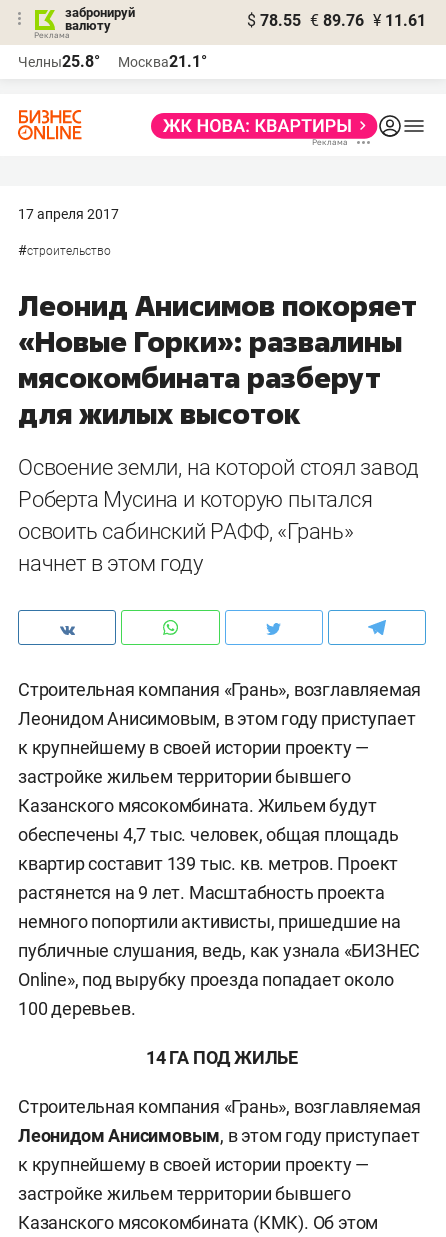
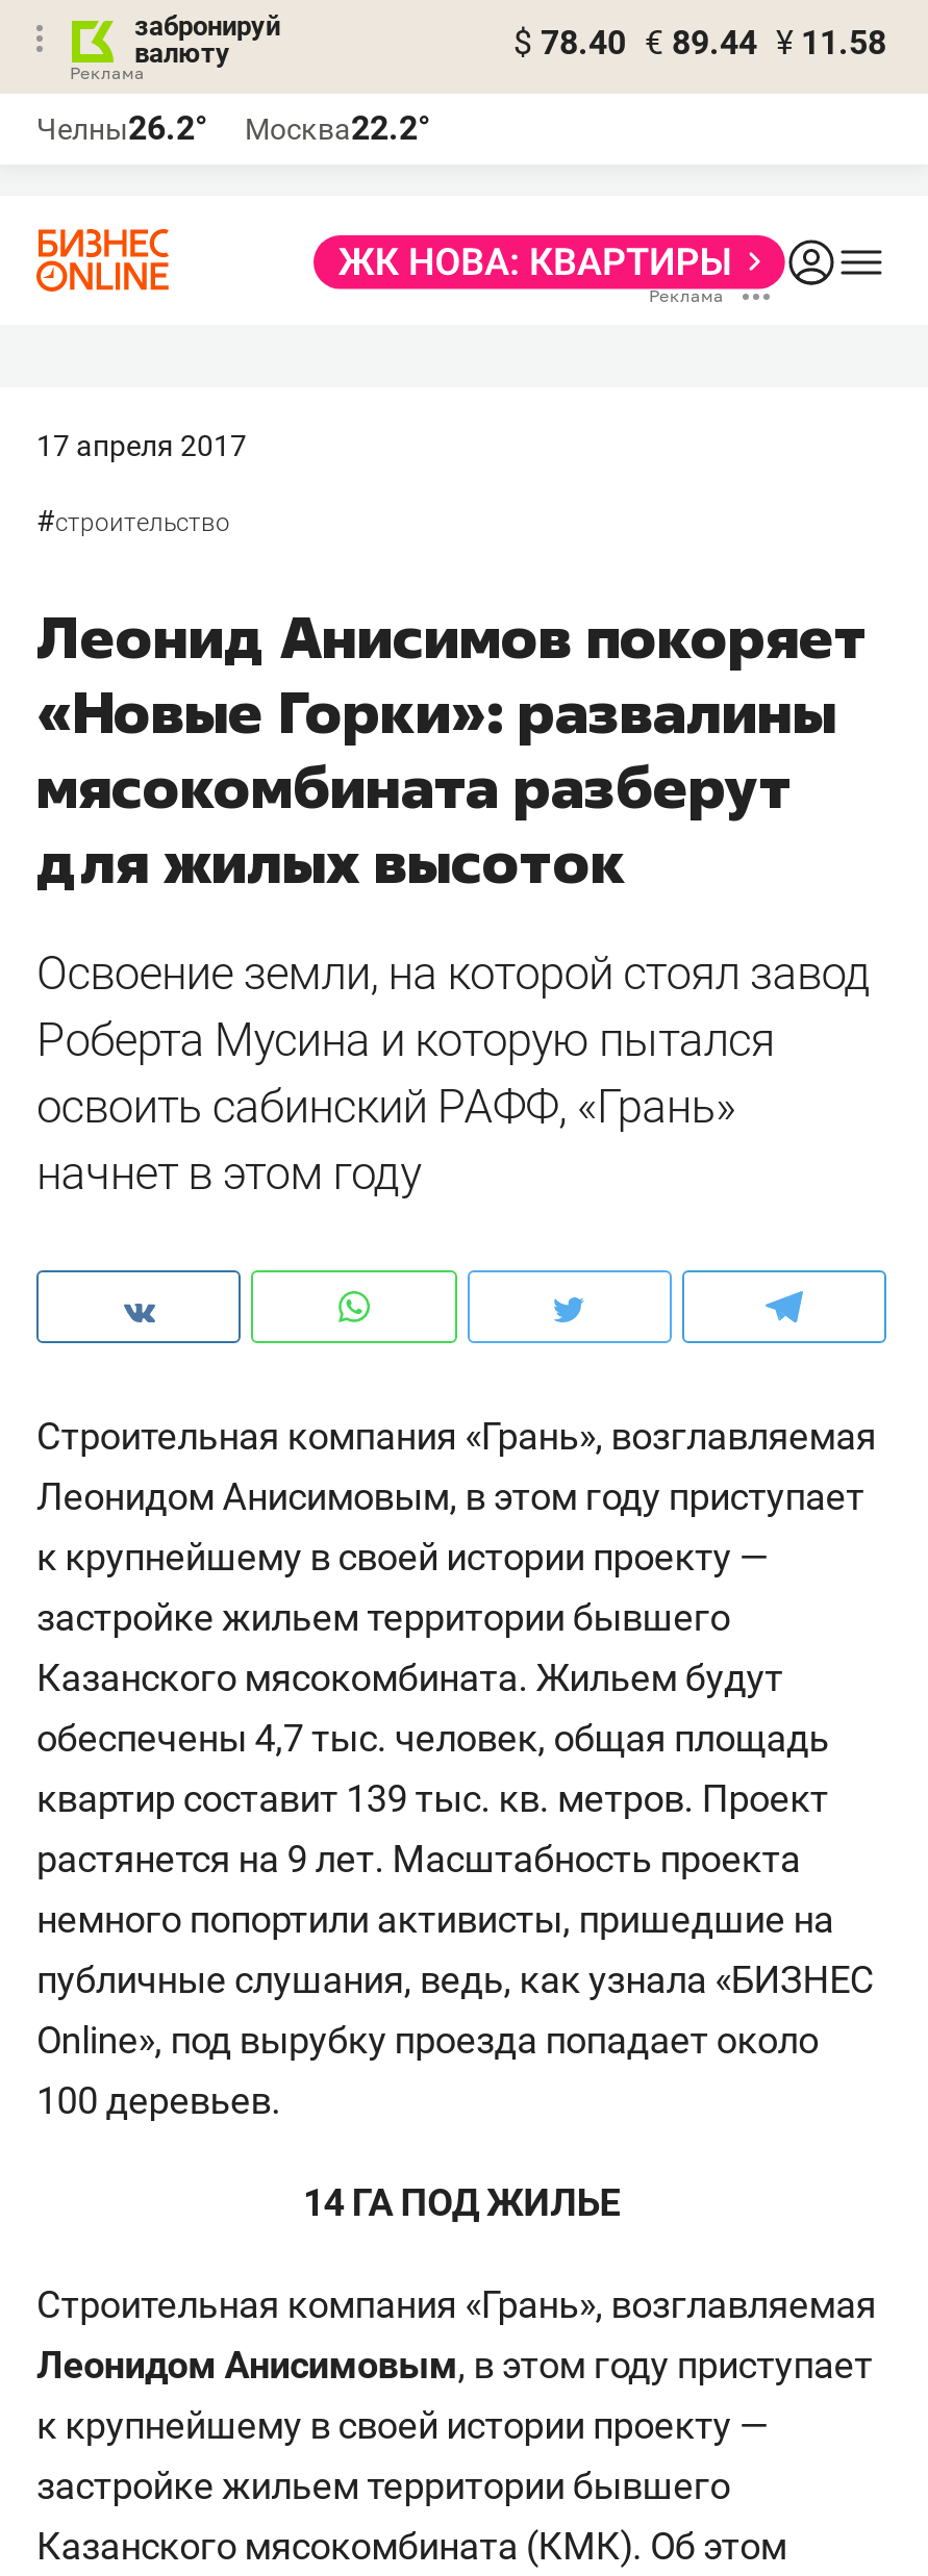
[247,11,426,30] $ 78.55 € 89.76 ¥ 11.61 -> [513,23,886,62] $ 78.40 € 89.44 ¥ 11.58
[18,52,100,71] Челны25.8° -> [36,108,207,148] Челны26.2°
[118,52,207,71] Москва21.1° -> [245,108,430,148] Москва22.2°

